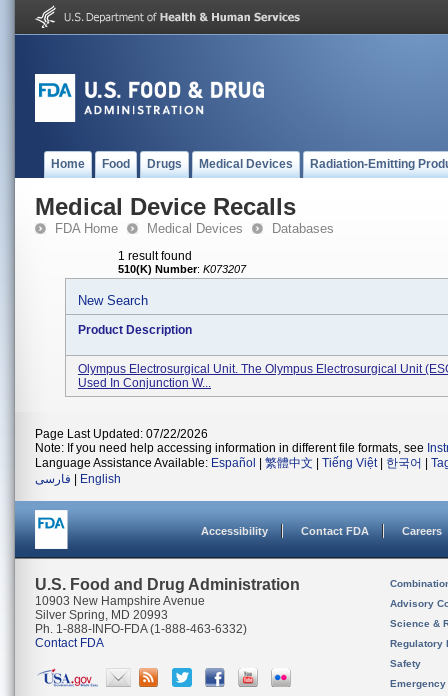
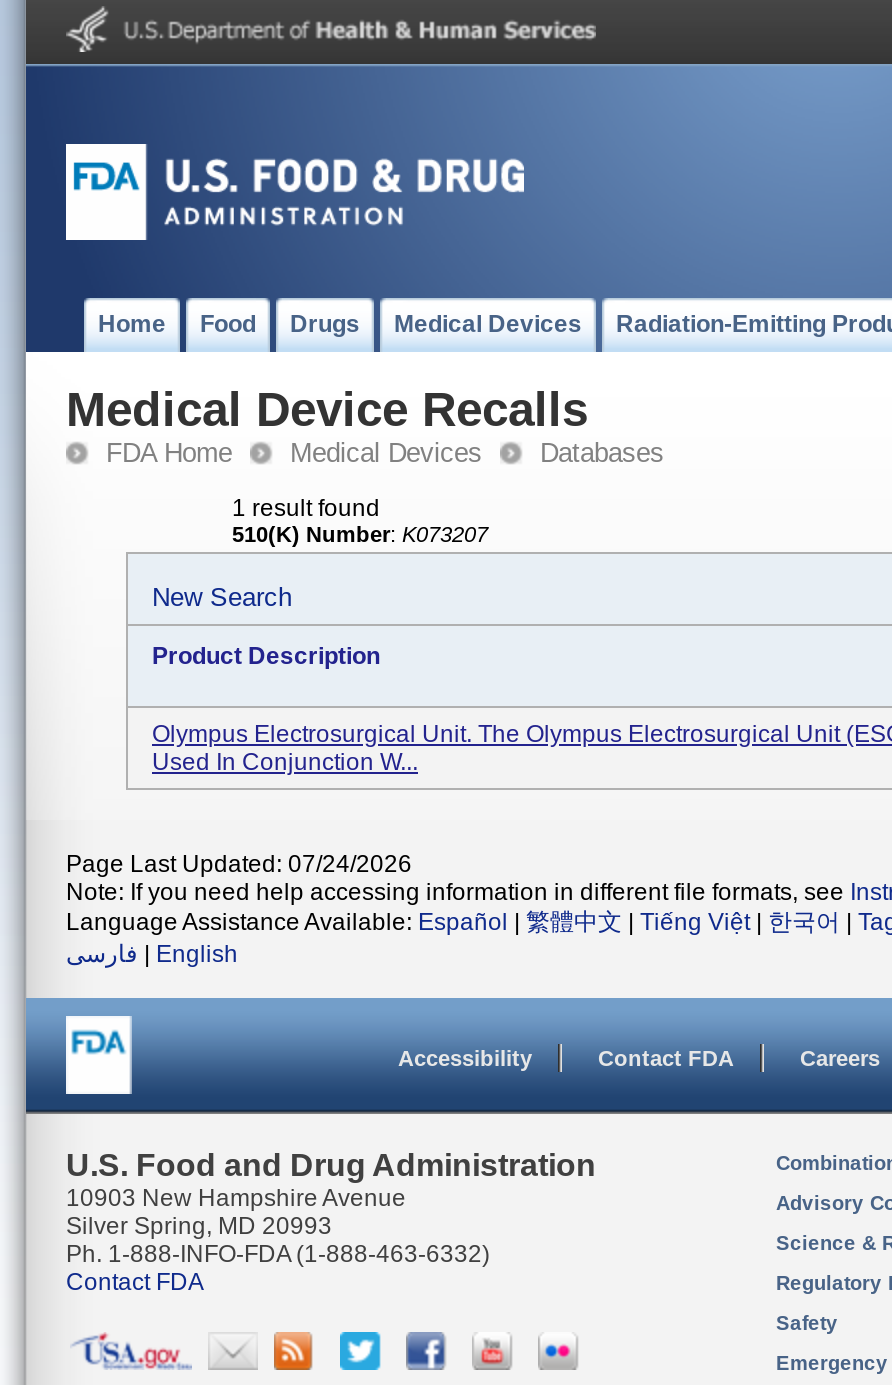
[35,427,208,441] Page Last Updated: 07/22/2026 -> [66,850,412,878] Page Last Updated: 07/24/2026

